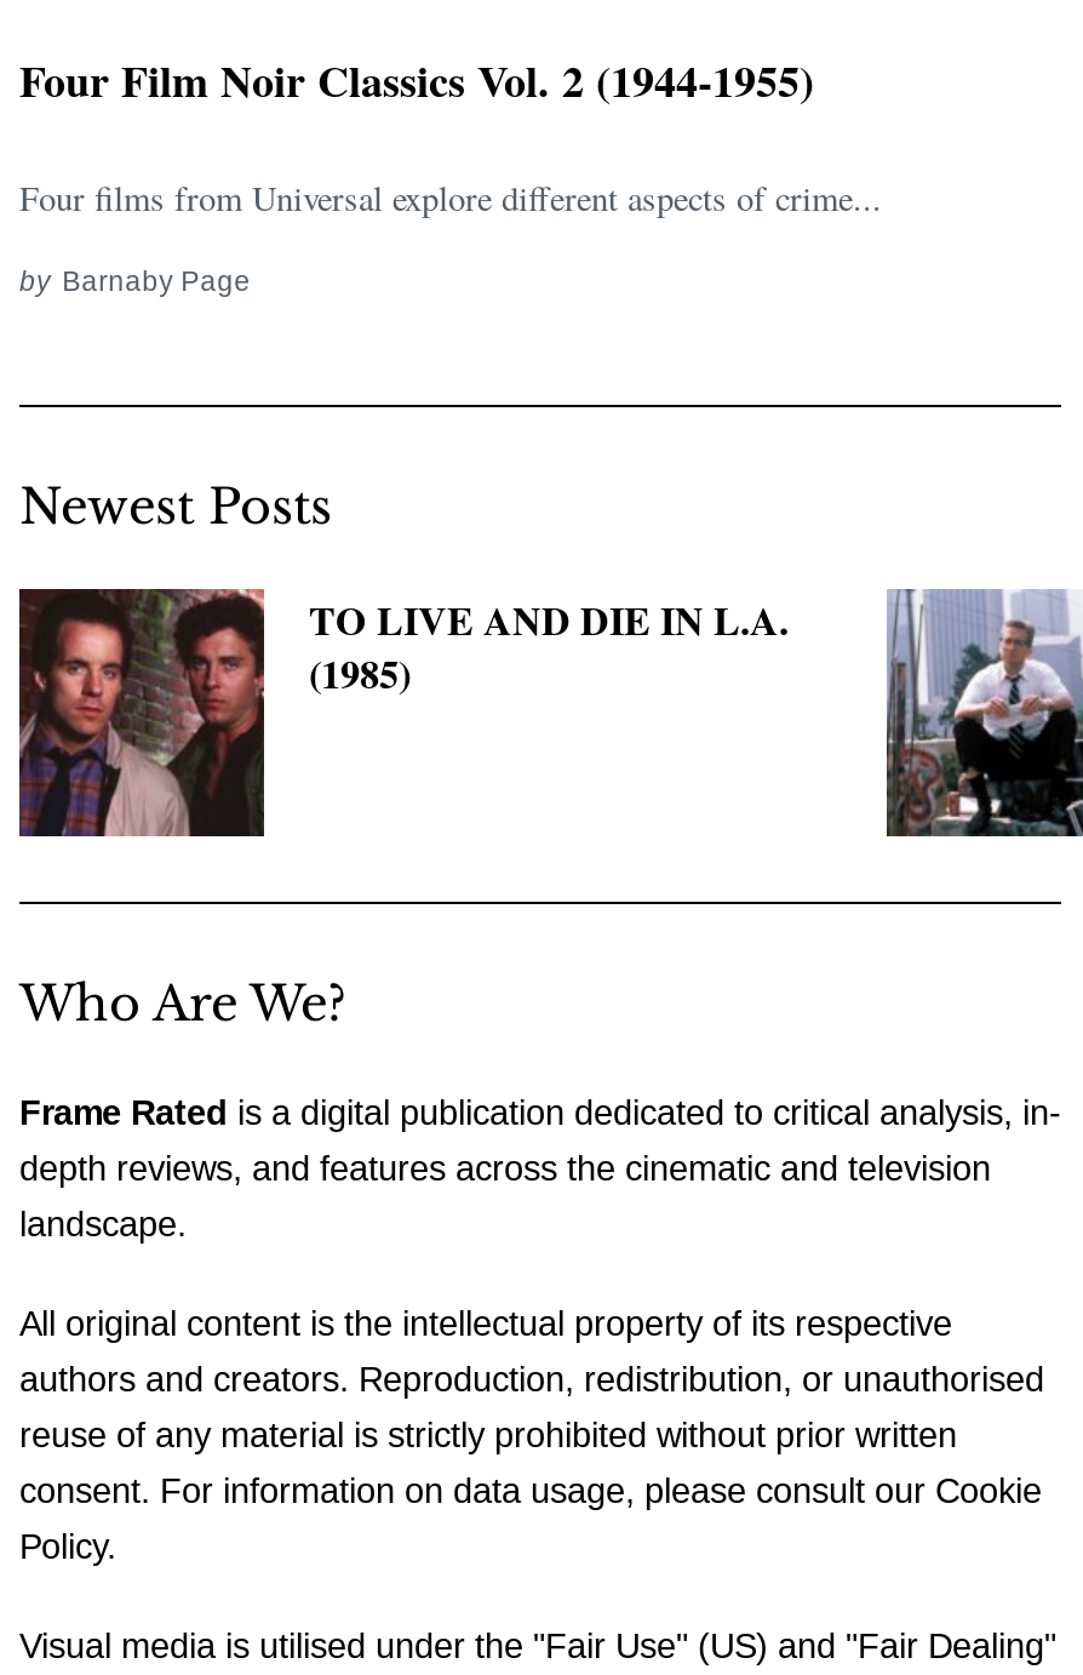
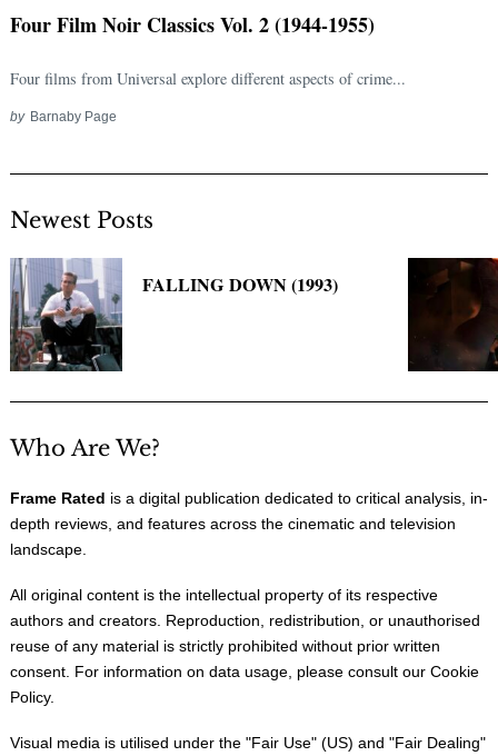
[17,587,789,839] [image] | TO LIVE AND DIE IN L.A. | (1985) -> [10,257,338,371] [image] | FALLING DOWN (1993)
[884,589,1076,839] [image] -> [407,257,495,371] [image]

